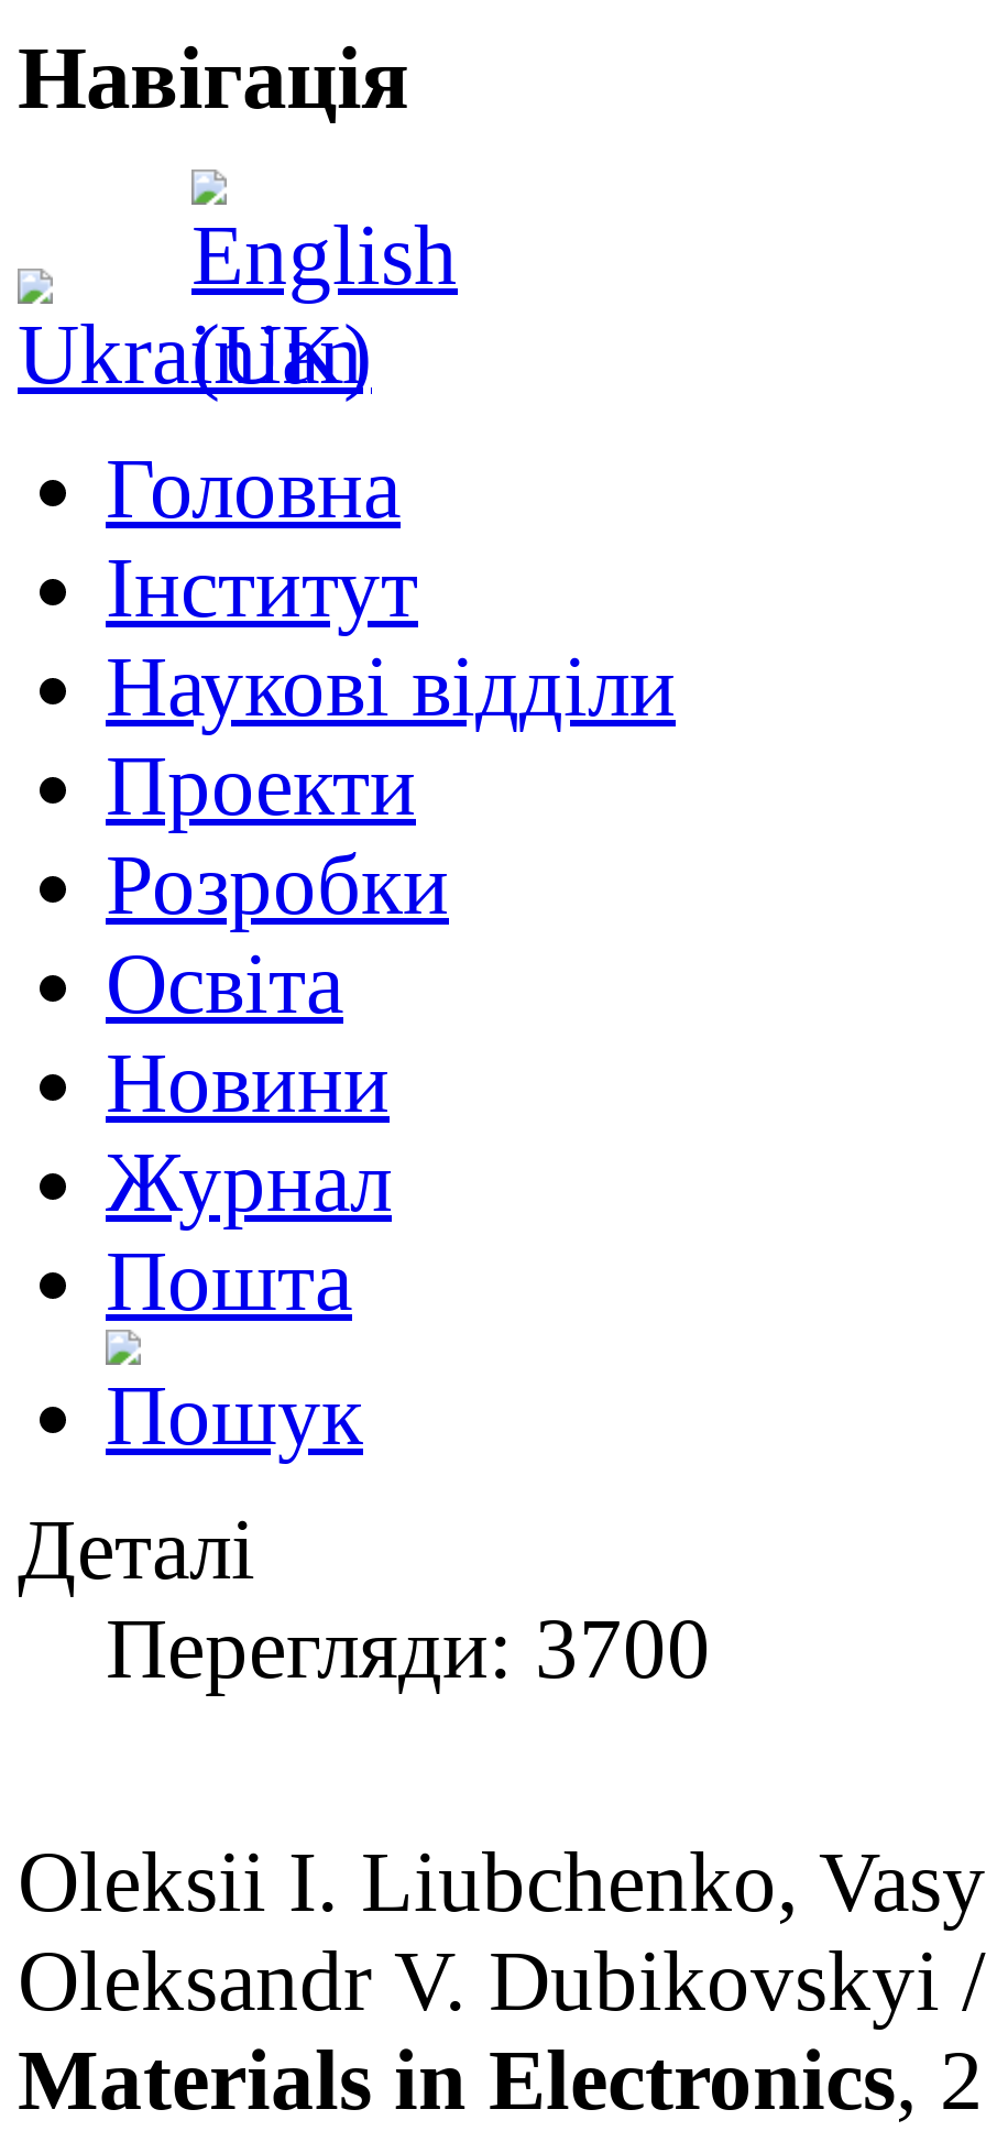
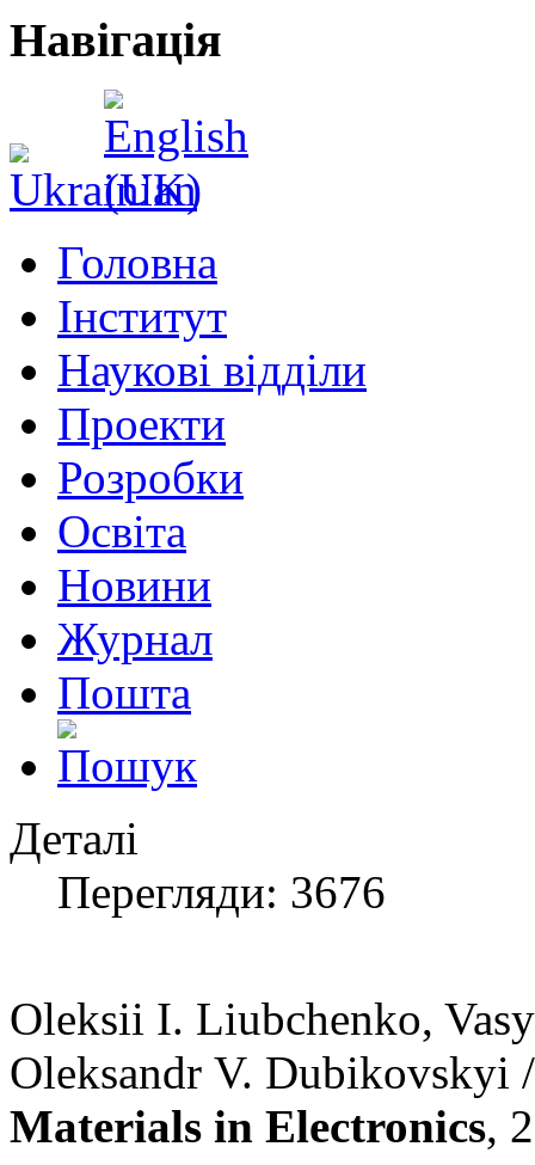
[106,1601,711,1696] Перегляди: 3700 -> [57,867,386,918] Перегляди: 3676

